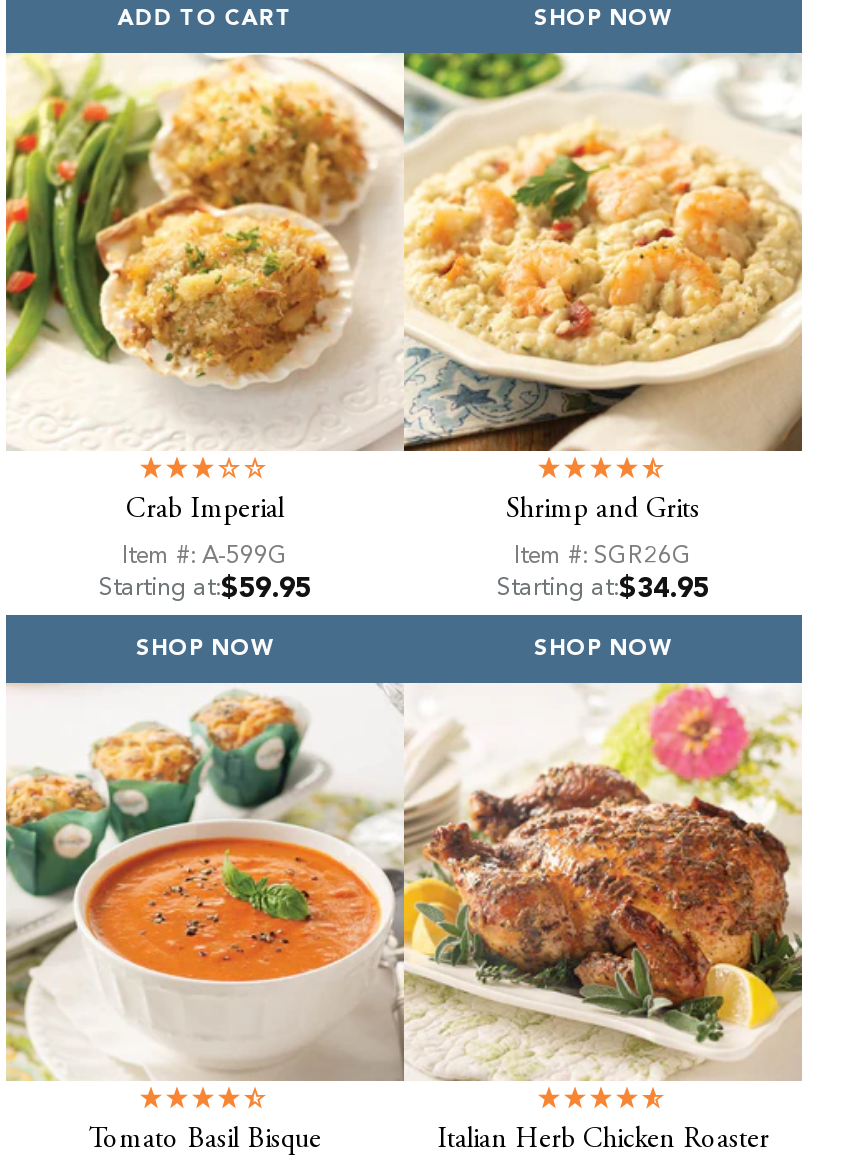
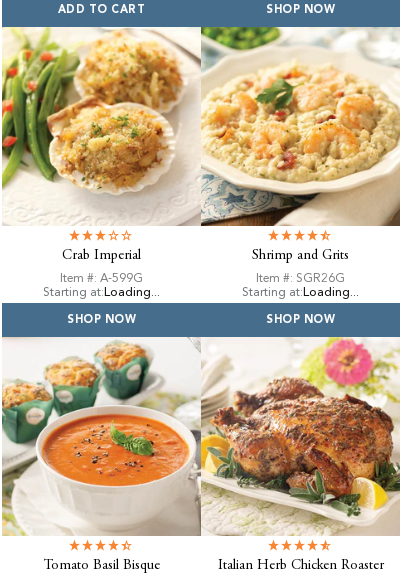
[99,575,311,603] Starting at:$59.95 -> [43,286,160,299] Starting at:Loading...
[497,575,709,603] Starting at:$34.95 -> [242,286,359,299] Starting at:Loading...

